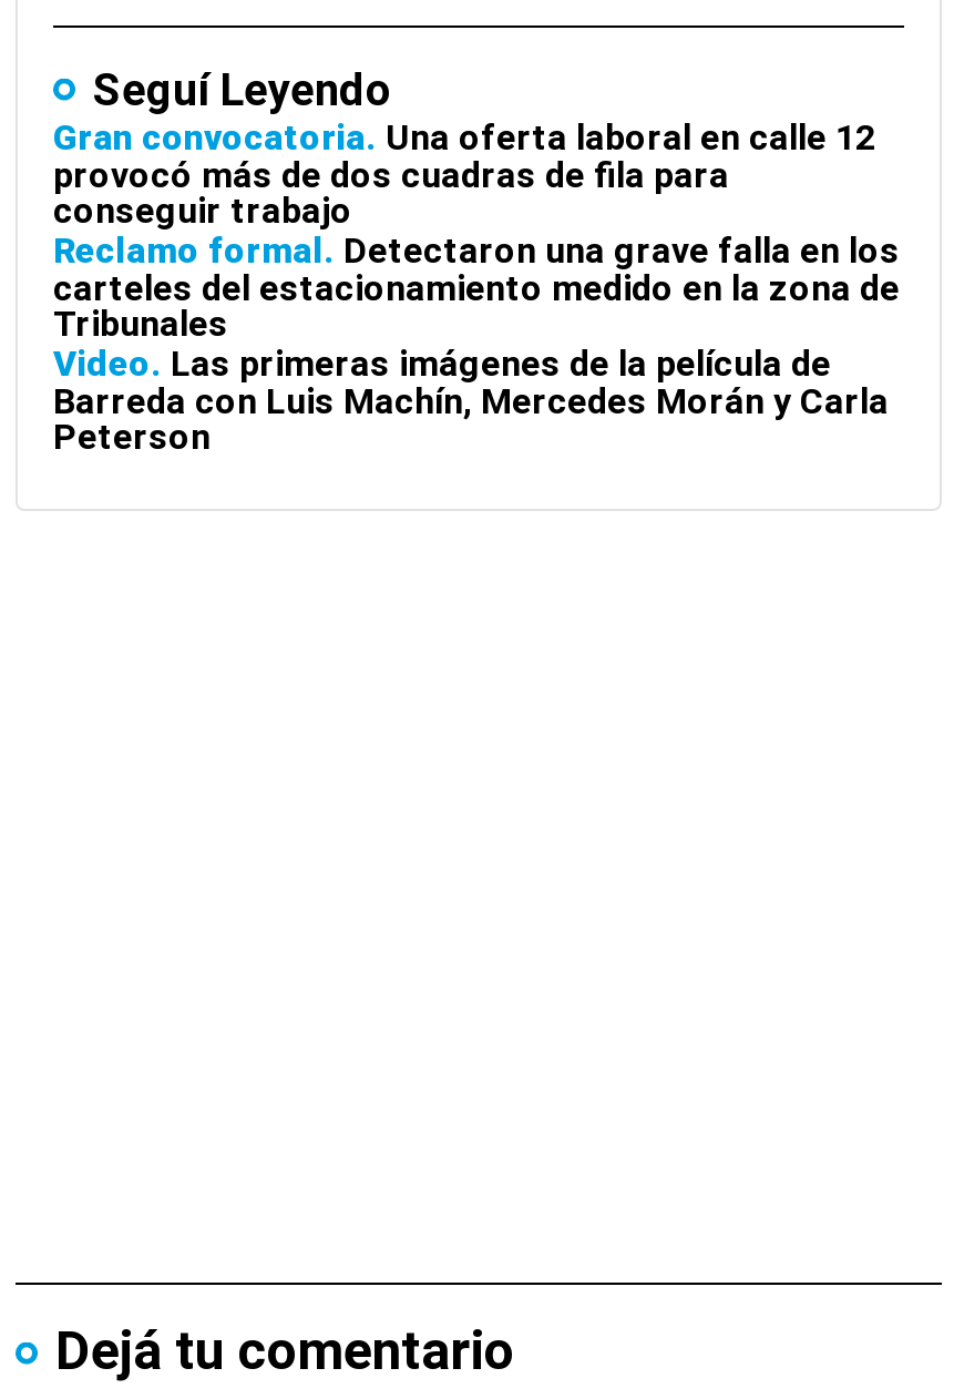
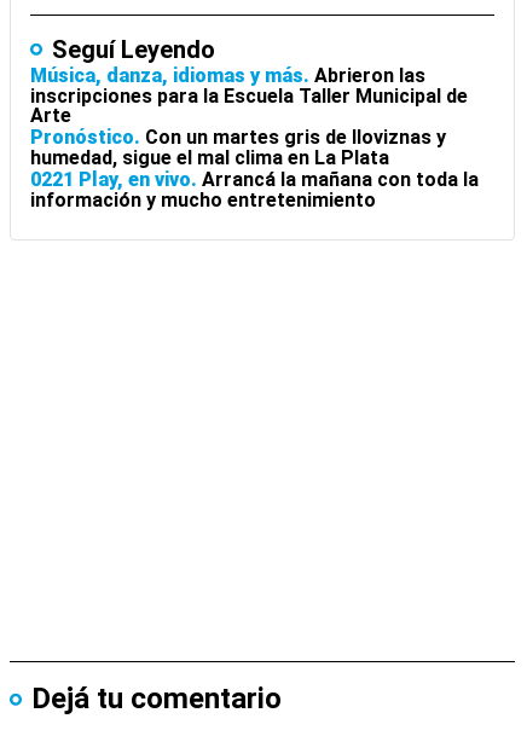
[53,117,900,458] Gran convocatoria Una oferta laboral en calle 12 | provocó más de dos cuadras de fila para | conseguir trabajo | Reclamo formal Detectaron una grave falla en los | carteles del estacionamiento medido en la zona de | Tribunales | Video Las primeras imágenes de la película de | Barreda con Luis Machín, Mercedes Morán y Carla | Peterson -> [30,64,479,212] Música, danza, idiomas y más Abrieron las | inscripciones para la Escuela Taller Municipal de | Arte | Pronóstico Con un martes gris de lloviznas y | humedad, sigue el mal clima en La Plata | 0221 Play, en vivo Arrancá la mañana con toda la | información y mucho entretenimiento

